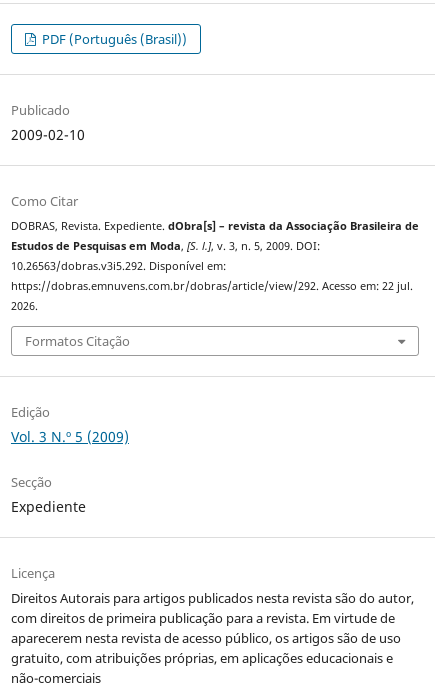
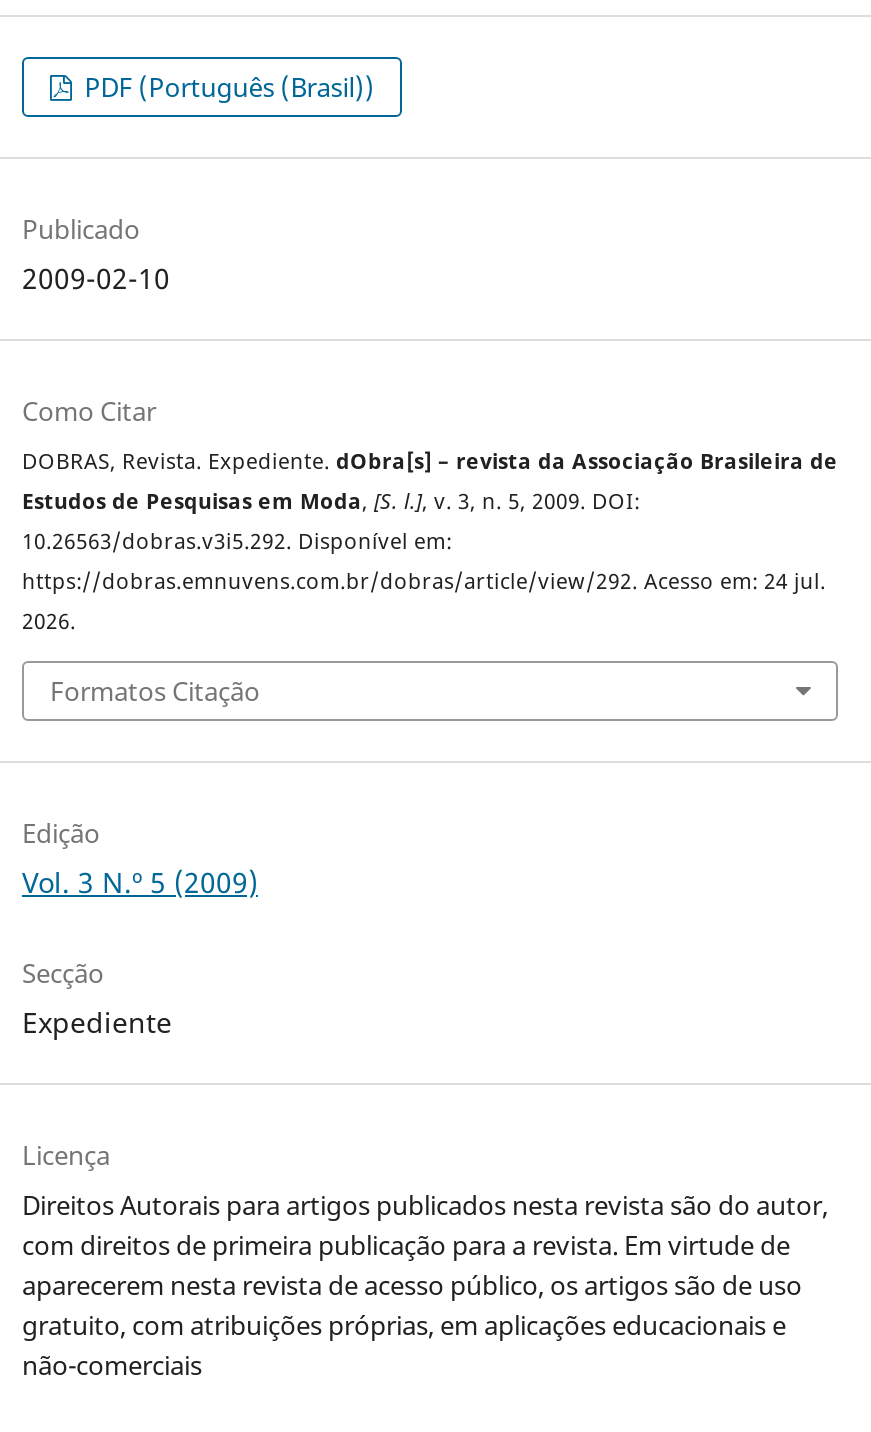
[11,279,413,293] https://dobras.emnuvens.com.br/dobras/article/view/292. Acesso em: 22 jul. -> [22,567,826,595] https://dobras.emnuvens.com.br/dobras/article/view/292. Acesso em: 24 jul.

